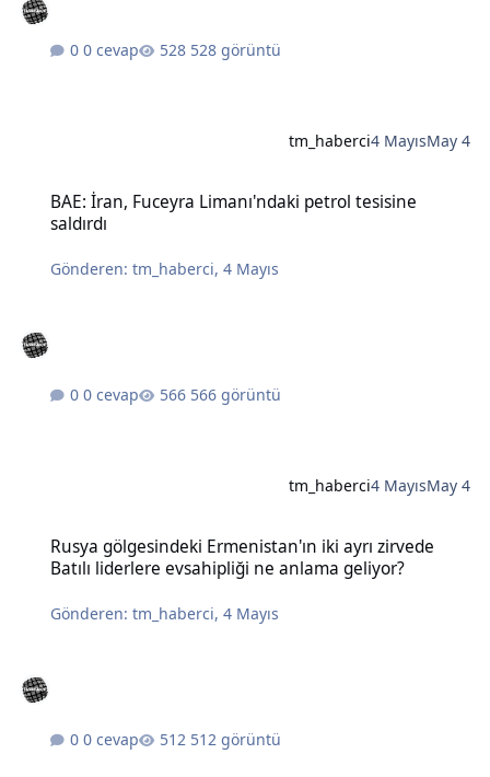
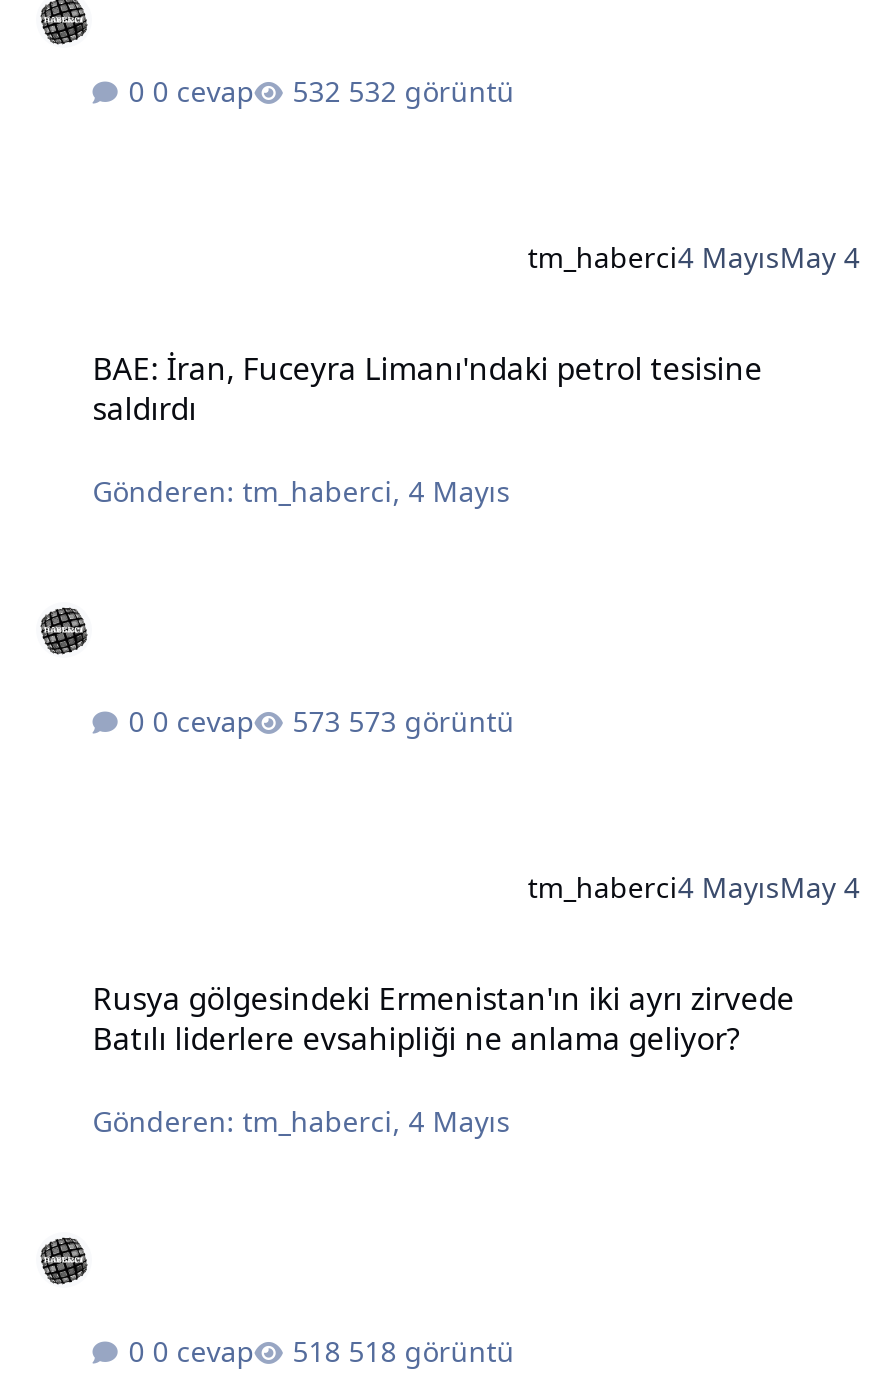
[191,39,281,60] 528 görüntü -> [348,72,514,110] 532 görüntü
[191,384,281,405] 566 görüntü -> [348,702,514,740] 573 görüntü
[191,729,281,749] 512 görüntü -> [348,1332,514,1370] 518 görüntü

